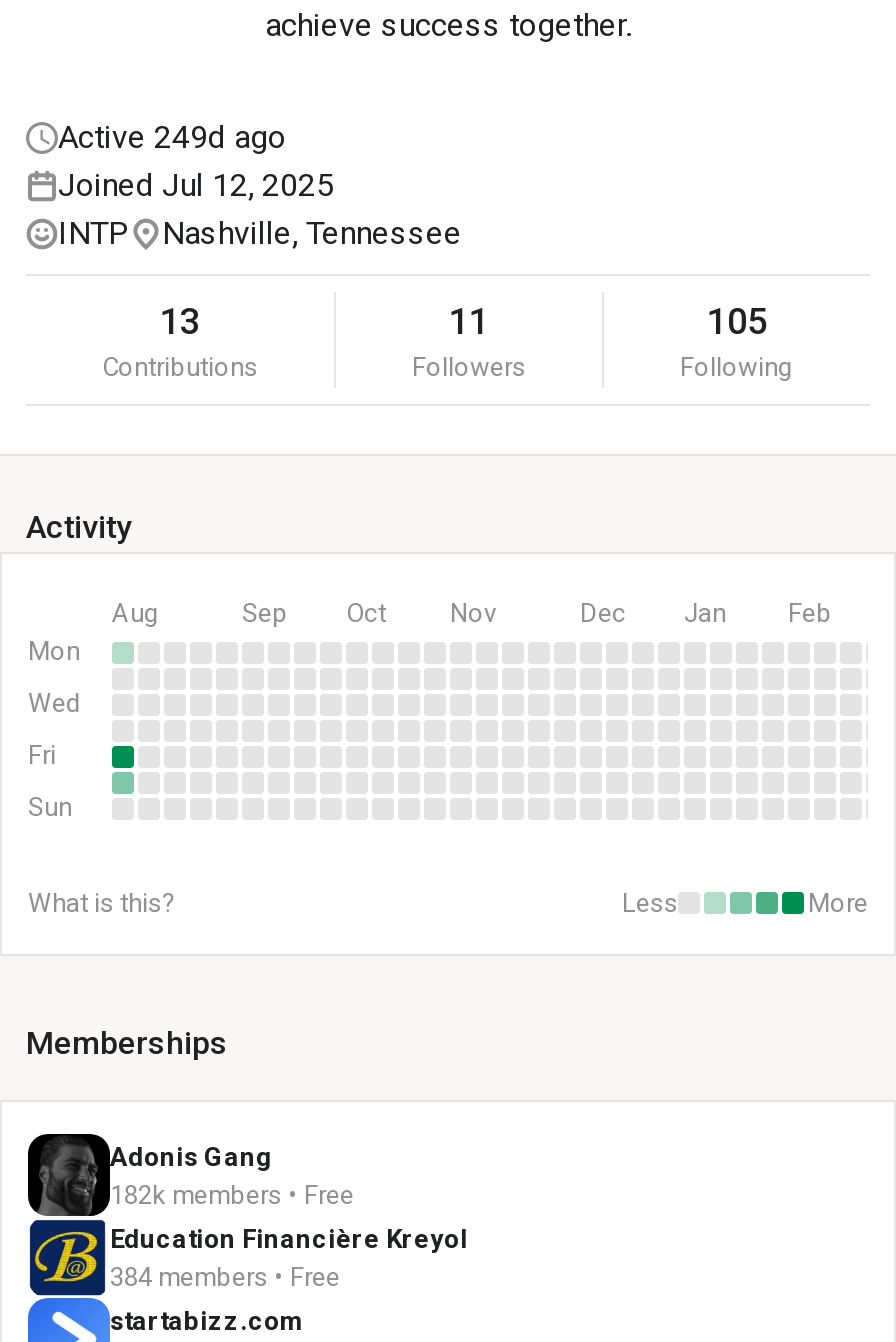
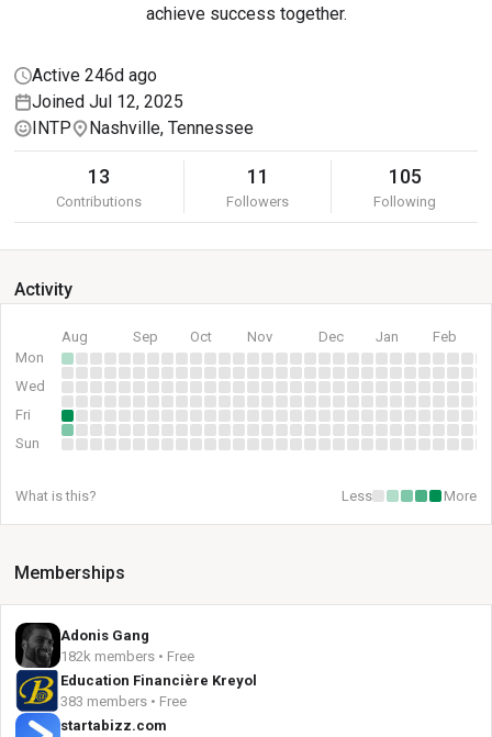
[58,118,286,156] Active 249d ago -> [32,65,157,86] Active 246d ago
[110,1262,340,1292] 384 members • Free -> [60,693,187,710] 383 members • Free

